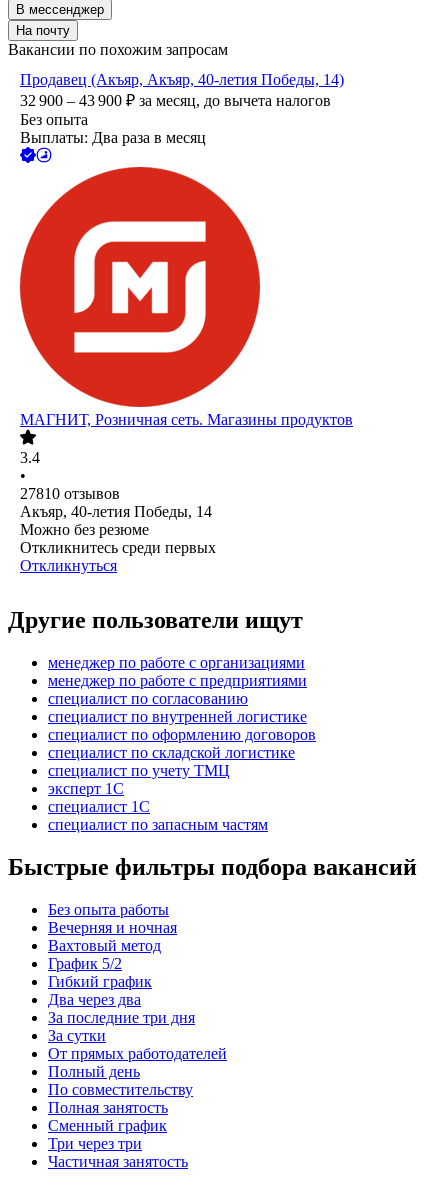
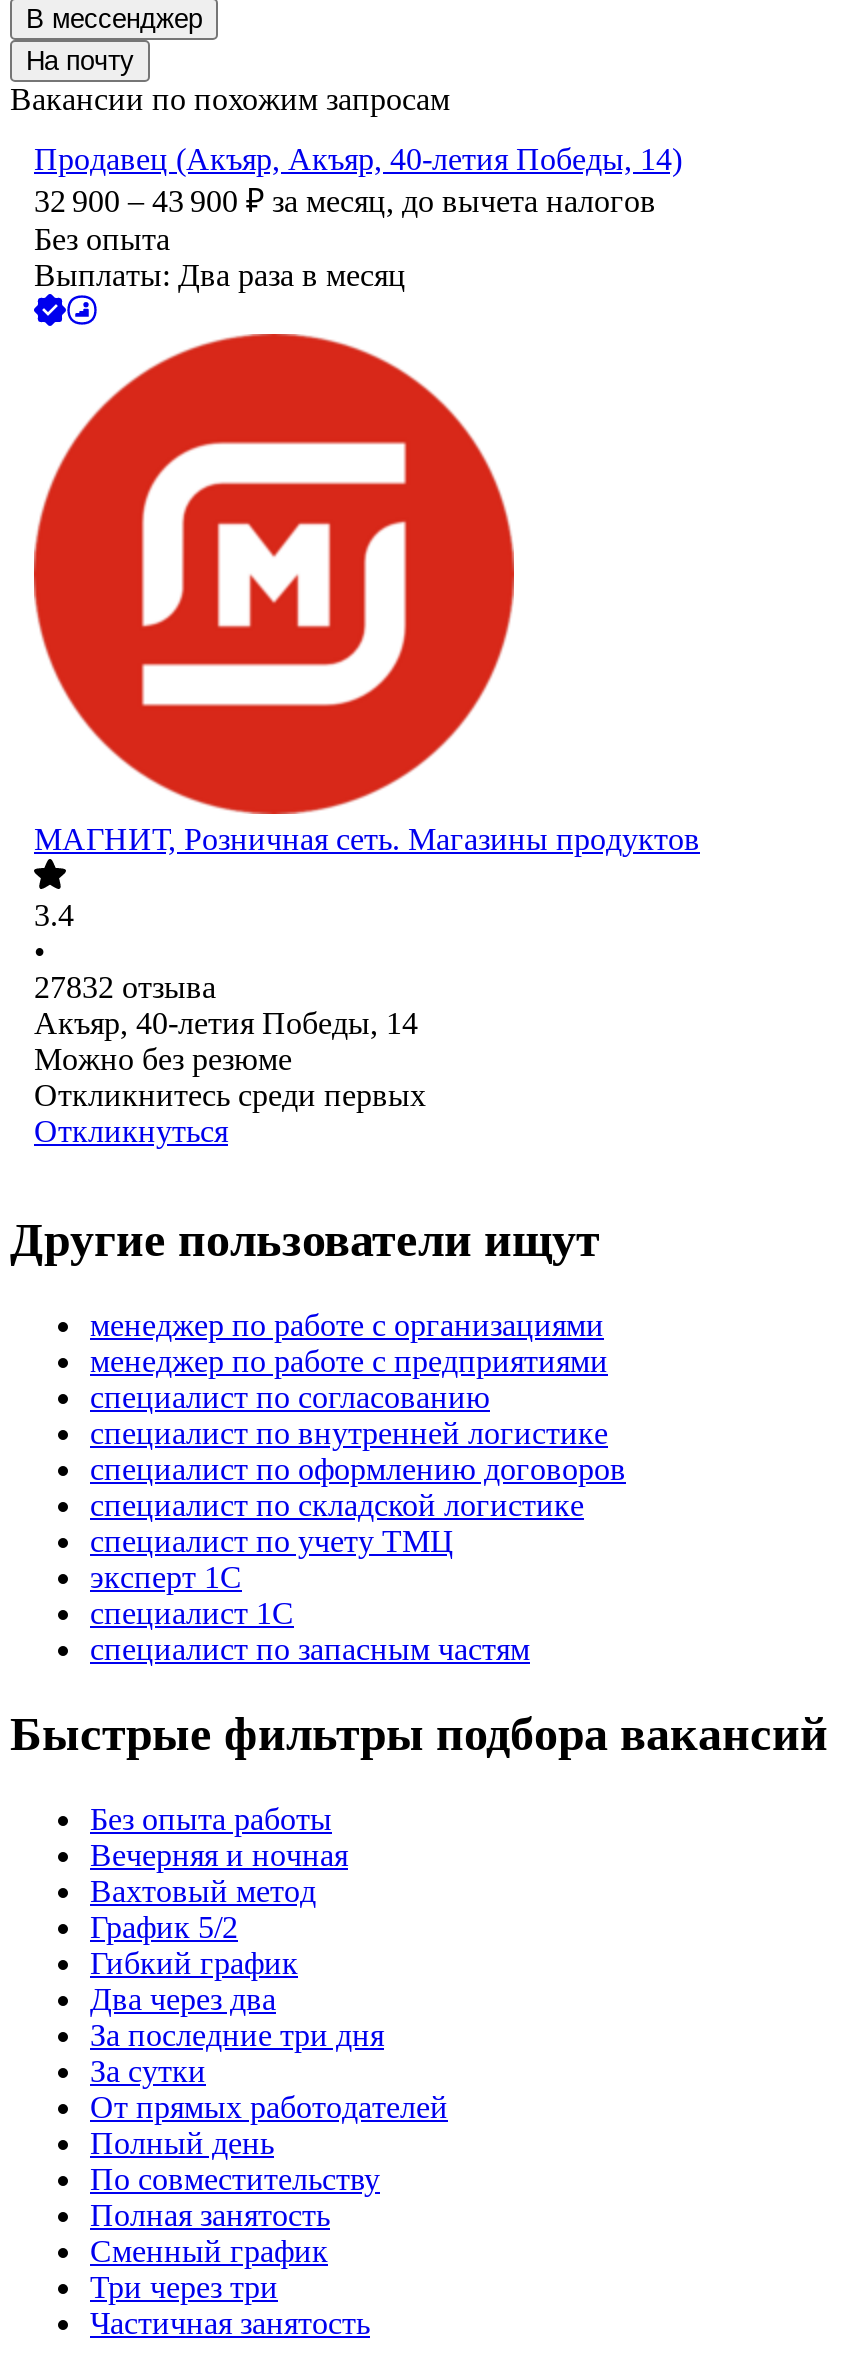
[20,485,120,502] 27810 отзывов -> [34,971,216,1005] 27832 отзыва

